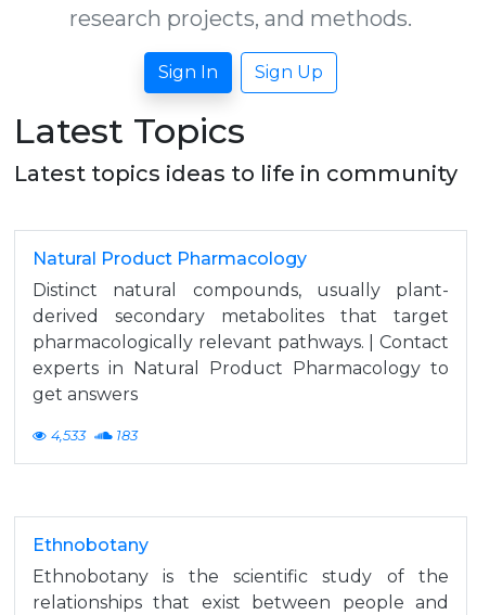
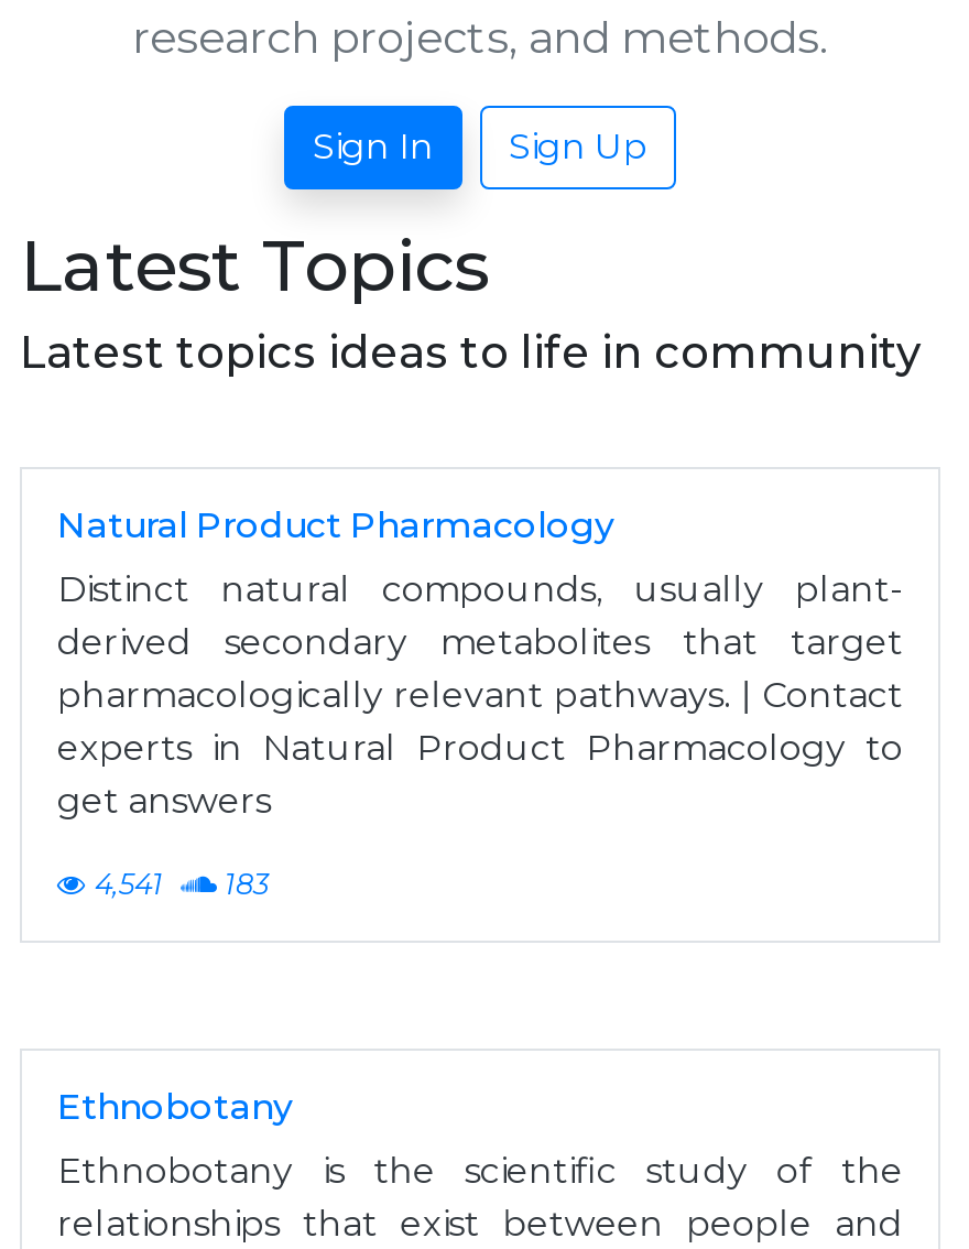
[51,427,138,443] 4,533 183 -> [95,867,269,900] 4,541 183

